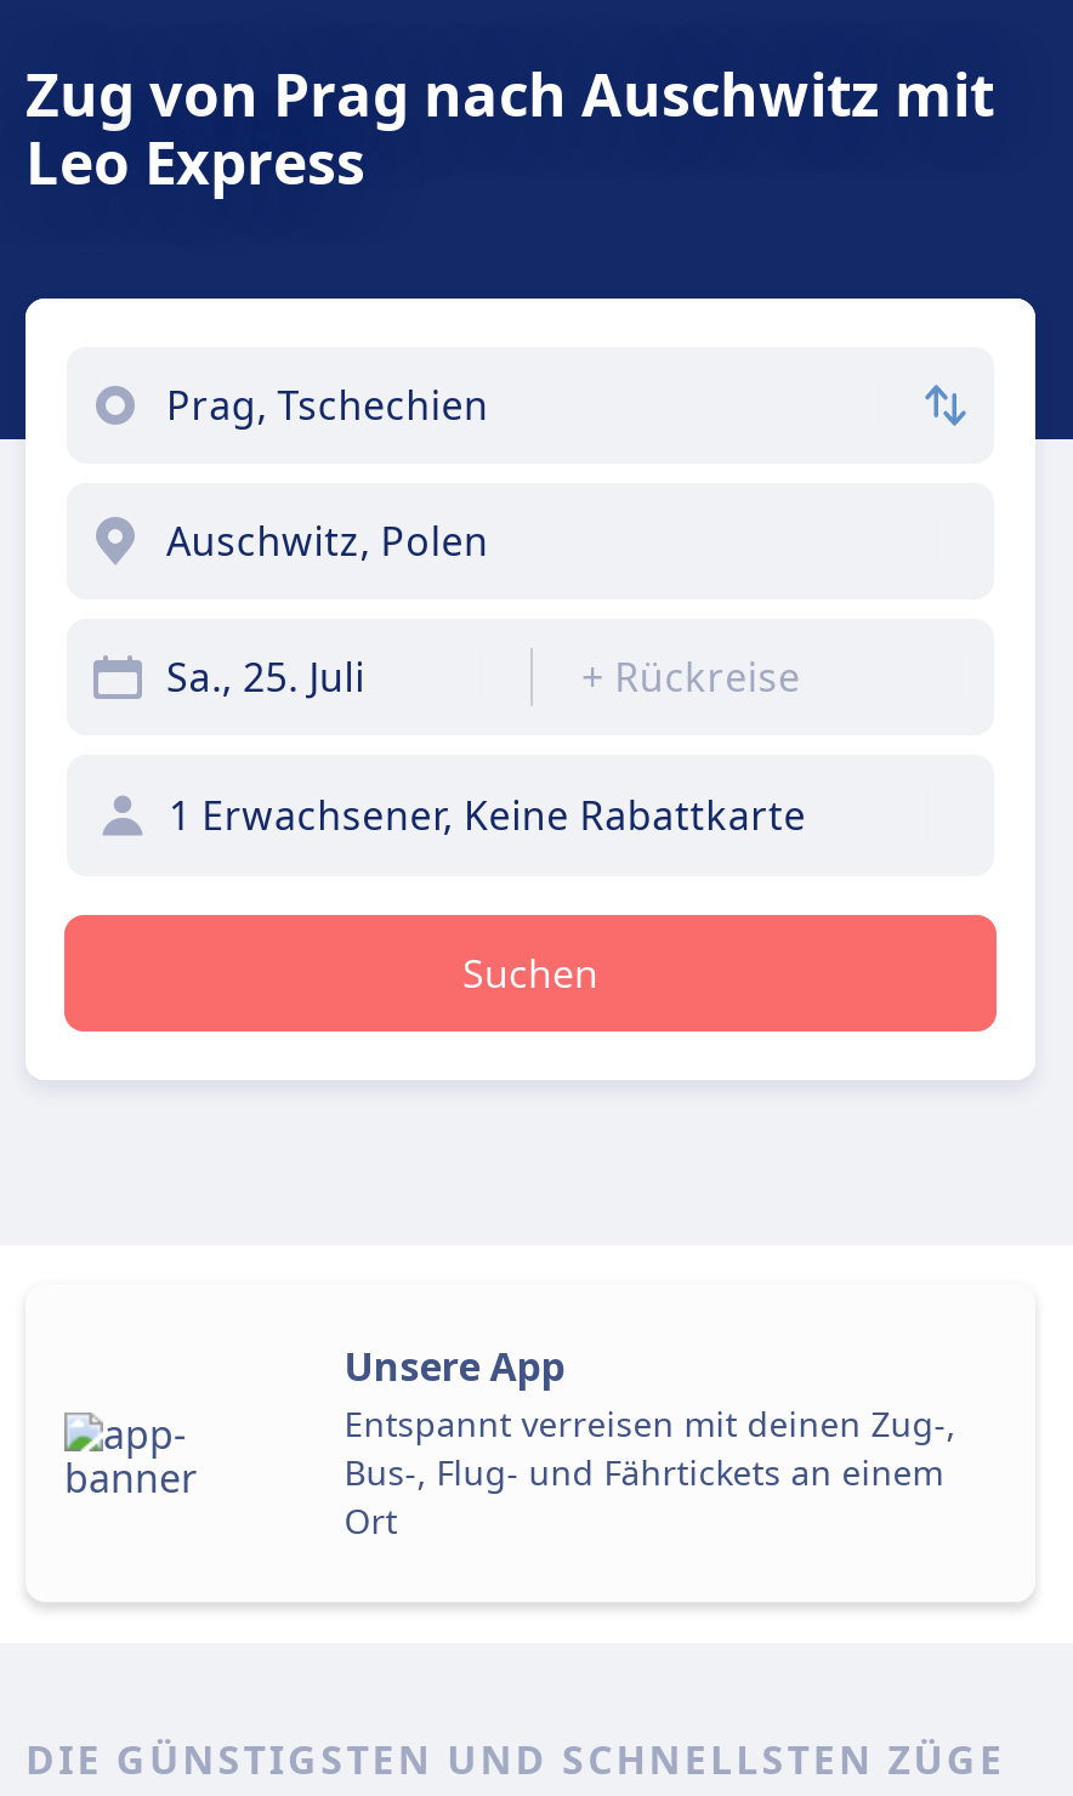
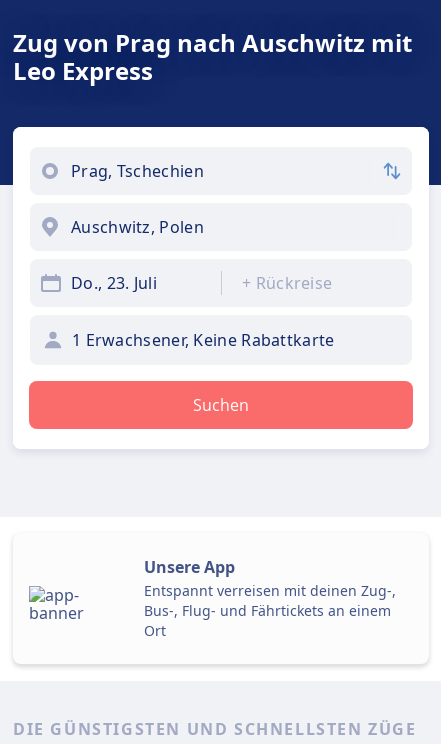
[166,650,365,704] Sa., 25. Juli -> [71,272,157,294] Do., 23. Juli

